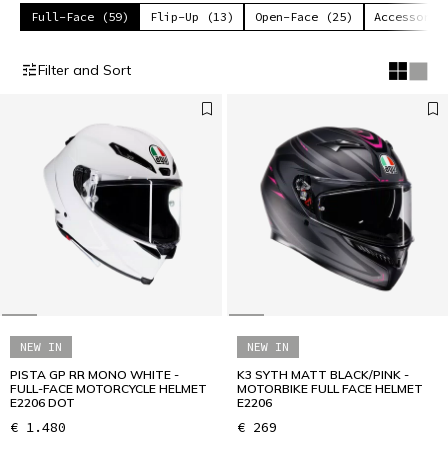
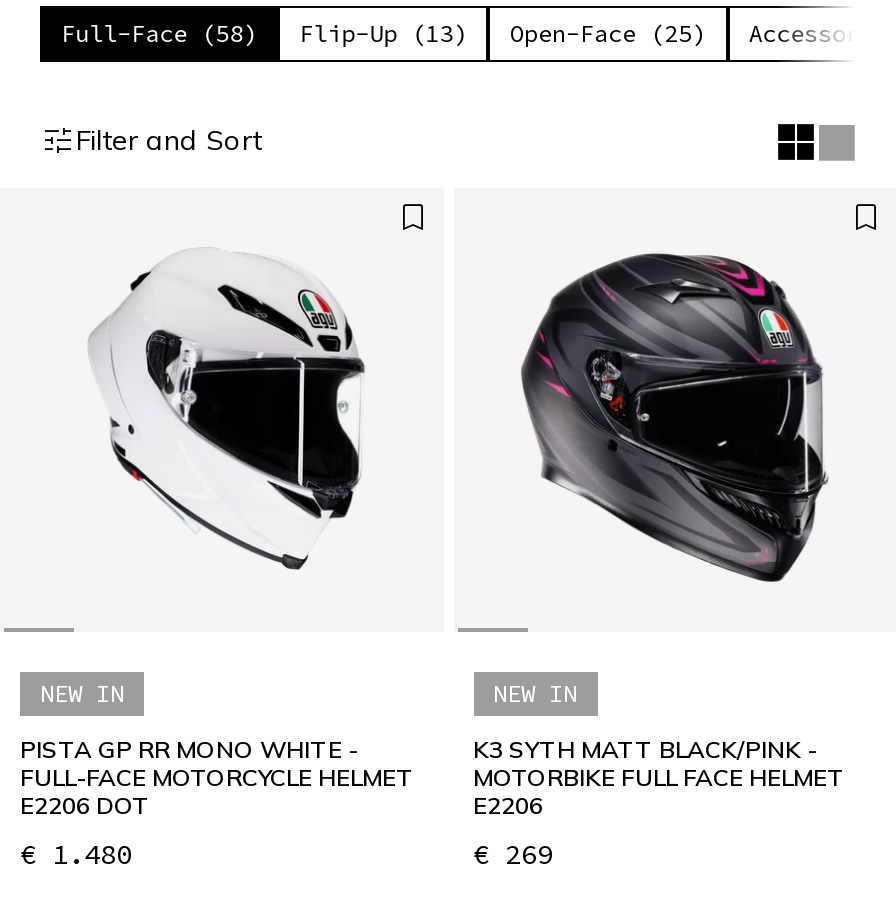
[31,9,129,24] Full-Face (59) -> [61,18,257,48] Full-Face (58)

